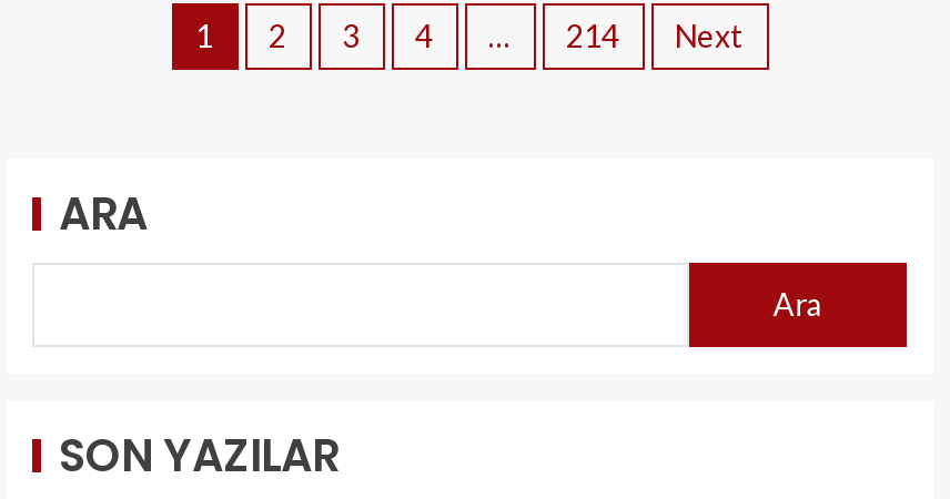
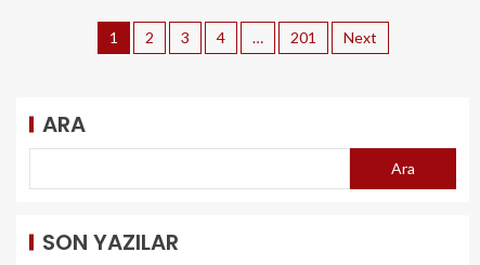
[566,17,619,54] 214 -> [290,28,316,47] 201

